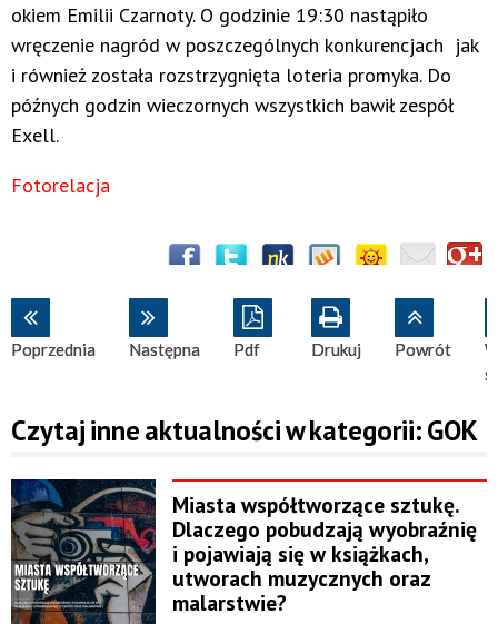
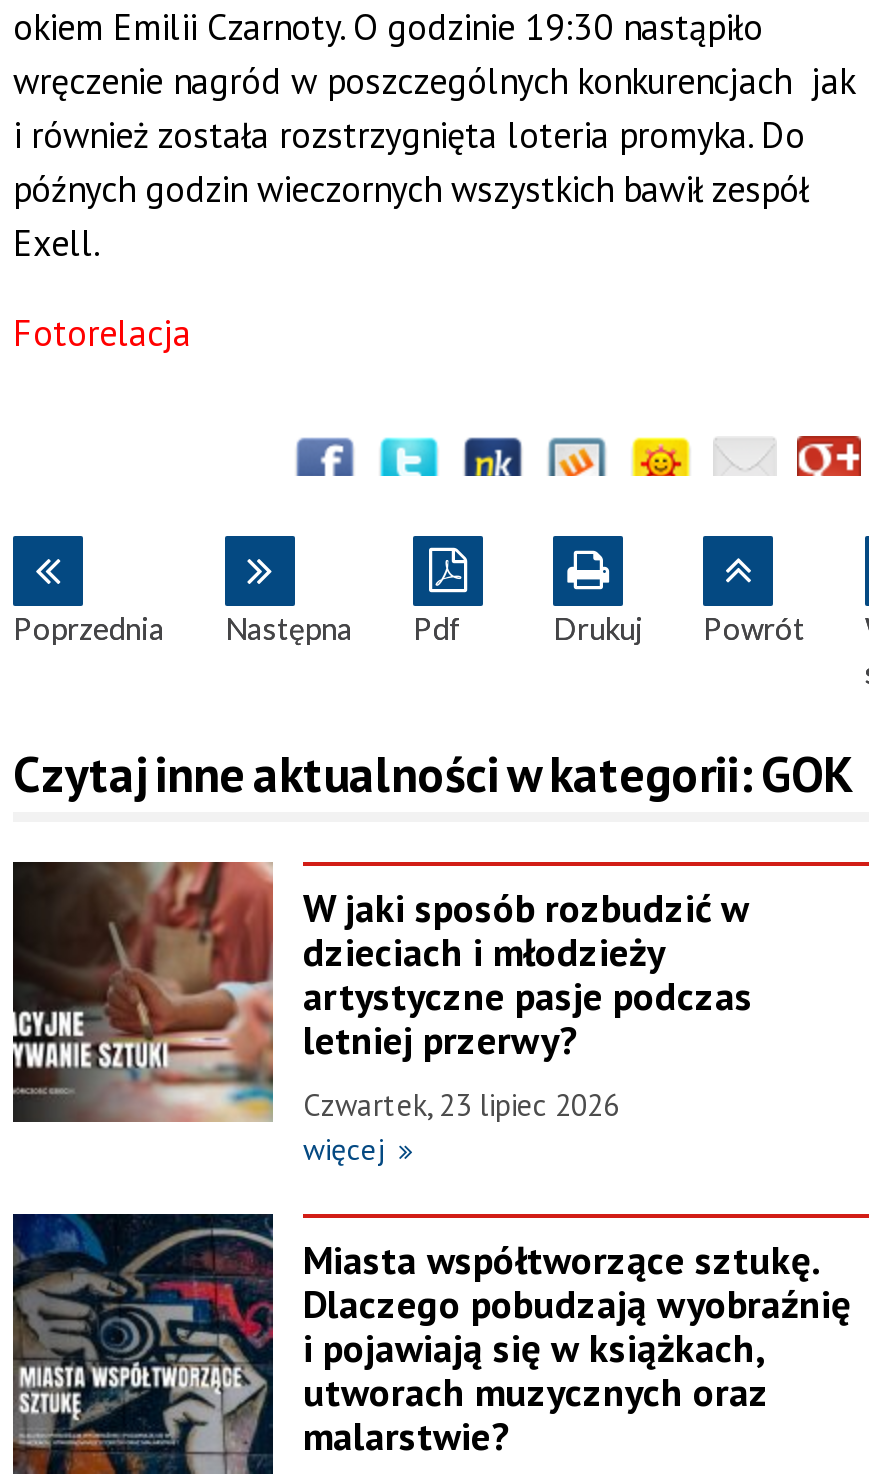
none -> [13,860,753,1169] [image] | W jaki sposób rozbudzić w | dzieciach i młodzieży | artystyczne pasje podczas | letniej przerwy? | Czwartek, 23 lipiec 2026 | więcej

